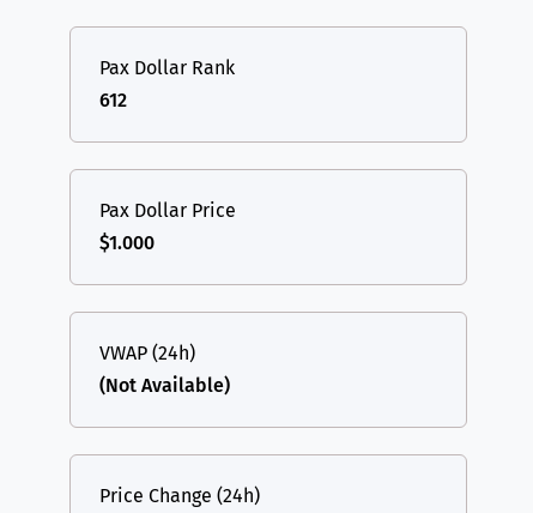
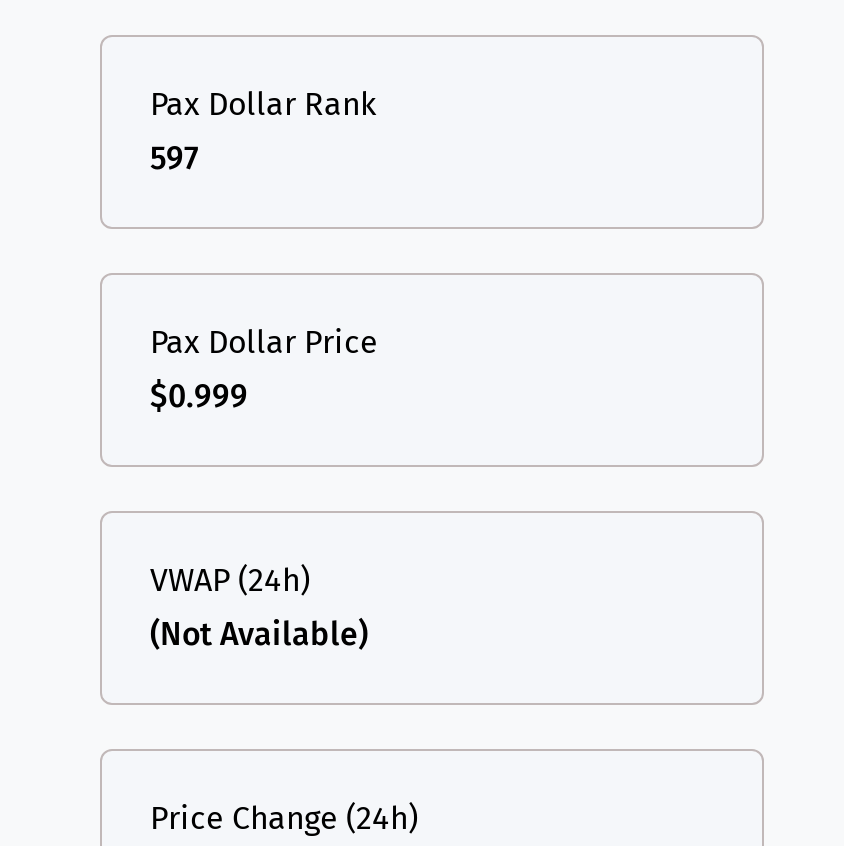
[99,88,127,111] 612 -> [150,138,198,176] 597
[99,231,155,254] $1.000 -> [150,376,248,414] $0.999

